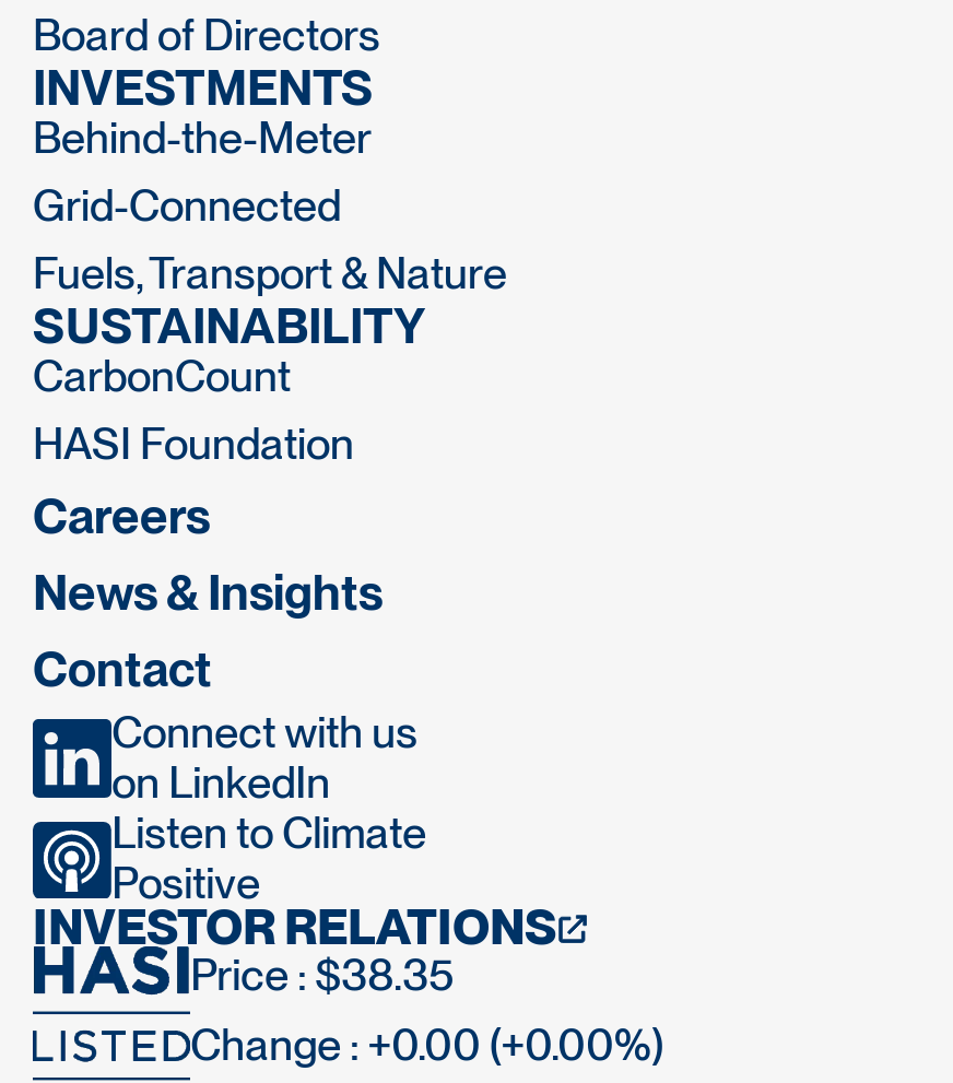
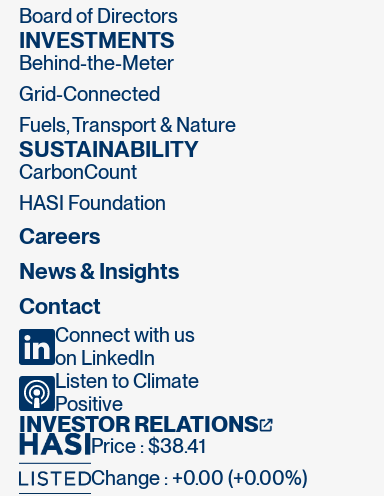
[191,949,455,1001] Price : $38.35 -> [91,434,206,458] Price : $38.41

